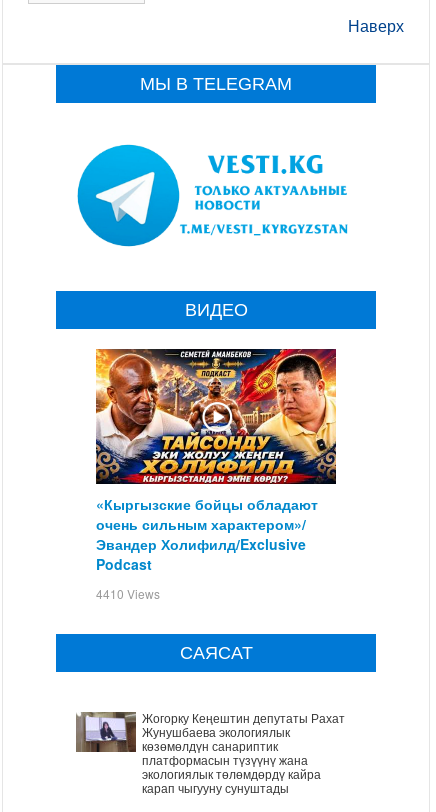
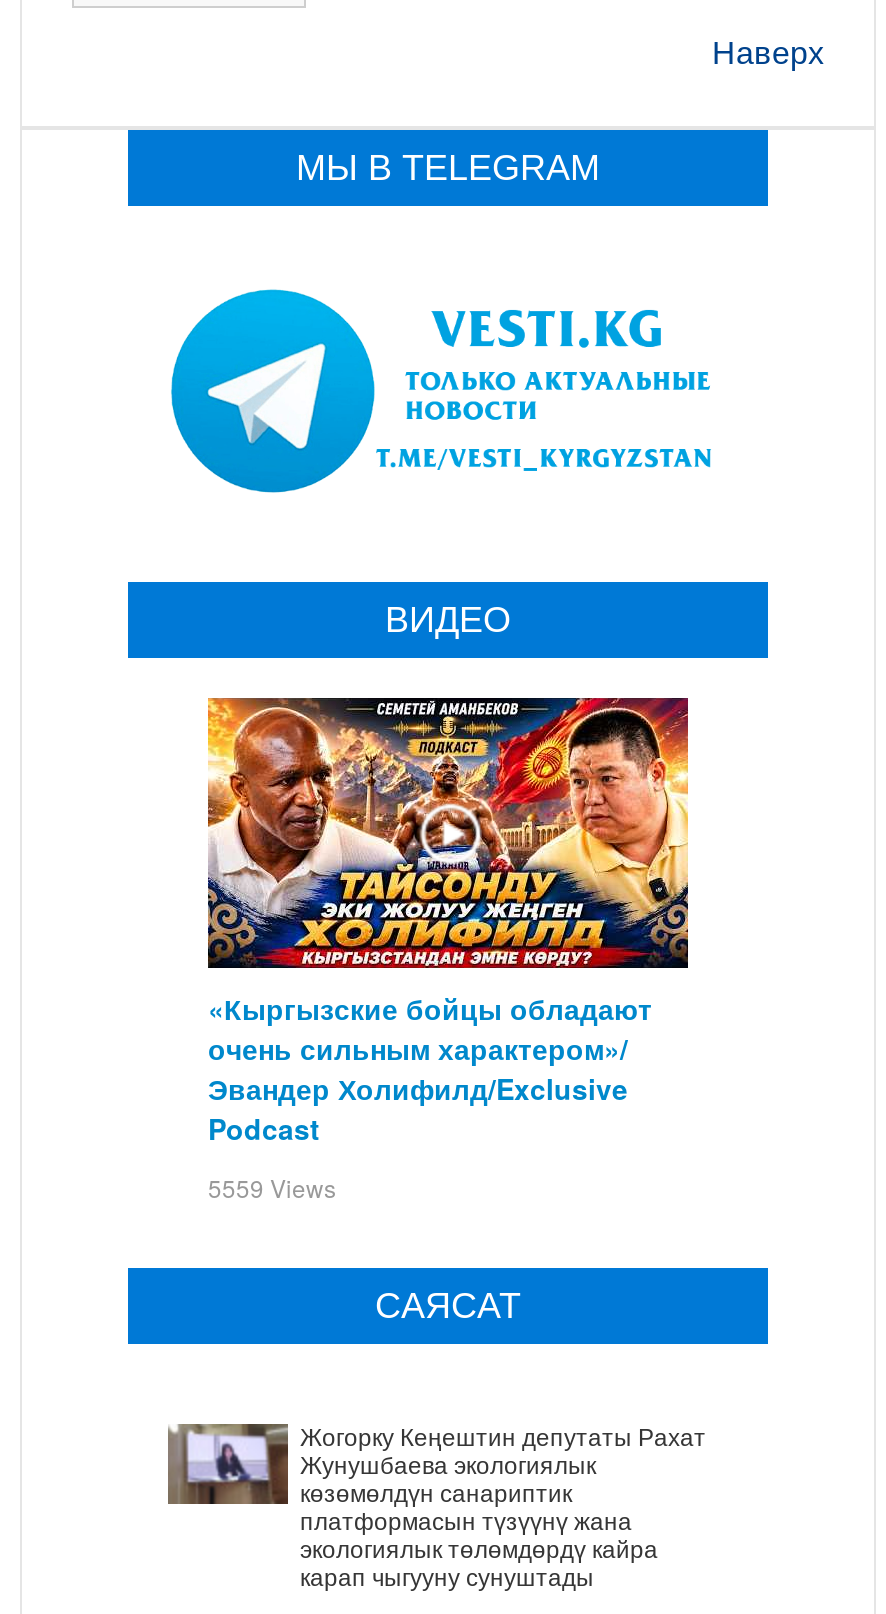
[96,585,160,602] 4410 Views -> [208,1170,336,1204] 5559 Views

